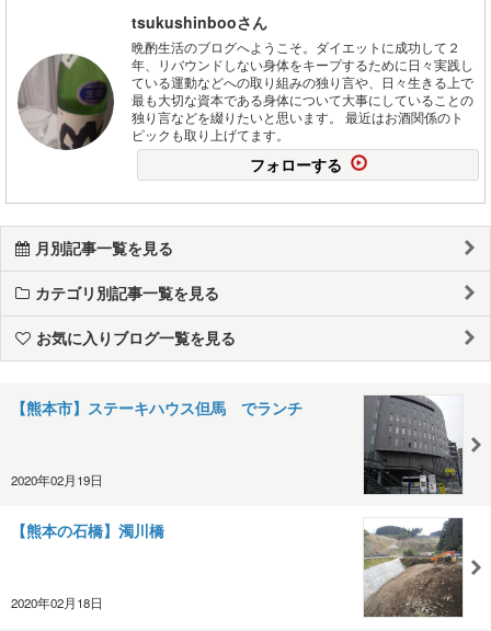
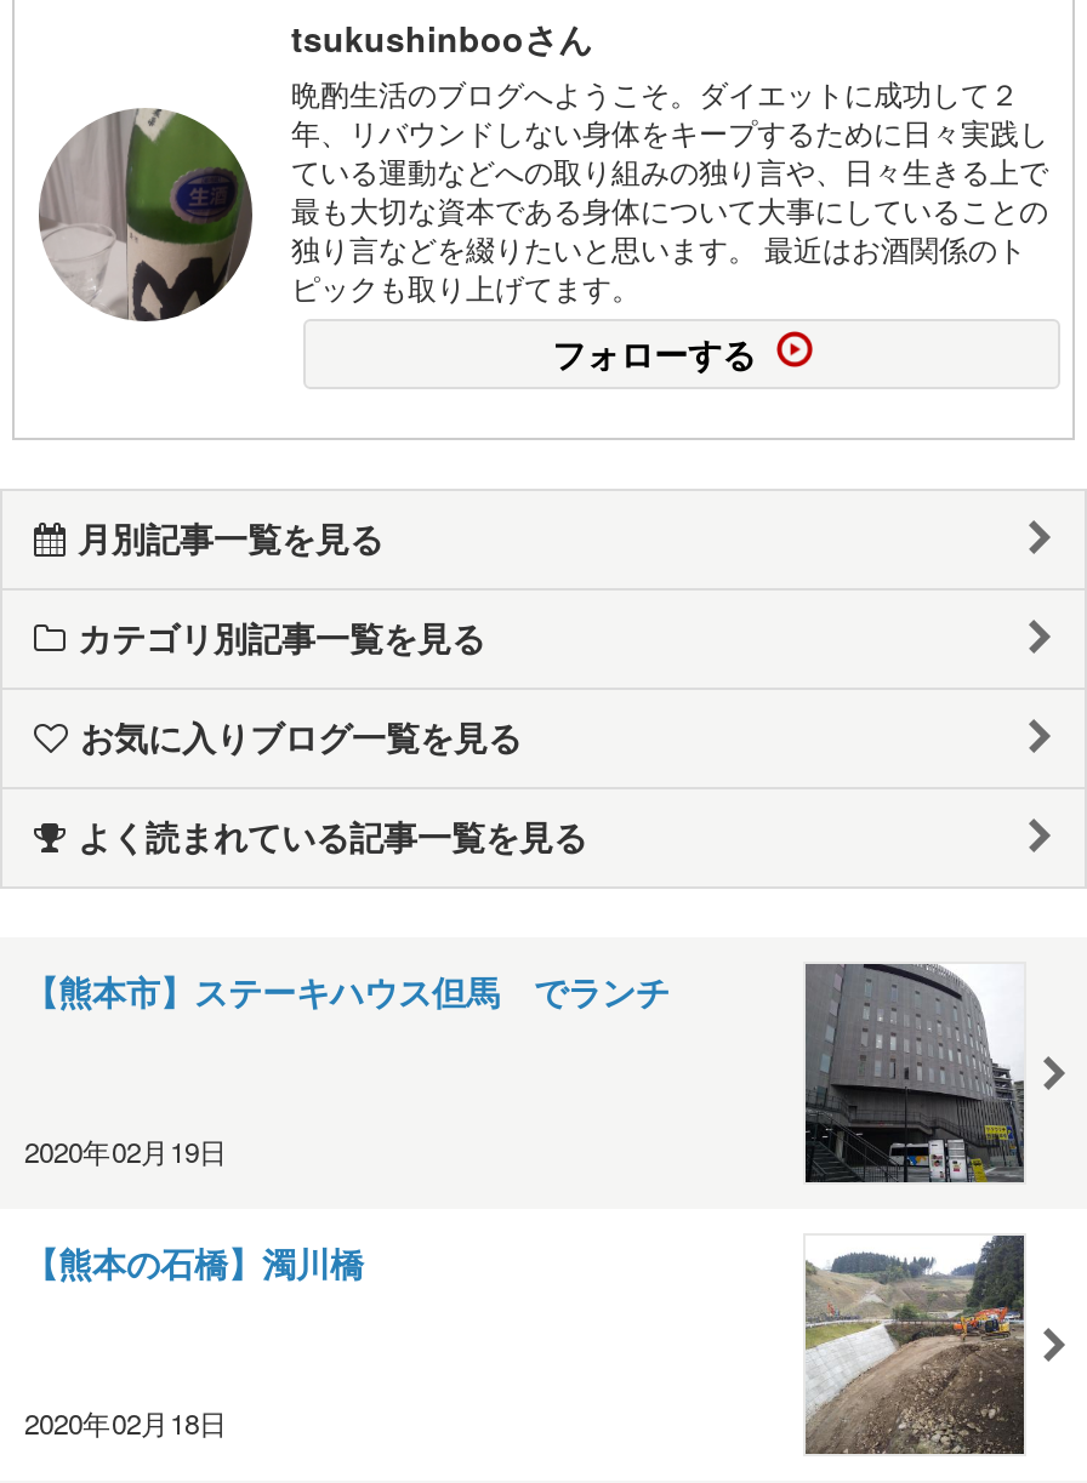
none -> [78,812,587,861] よく読まれている記事一覧を見る

